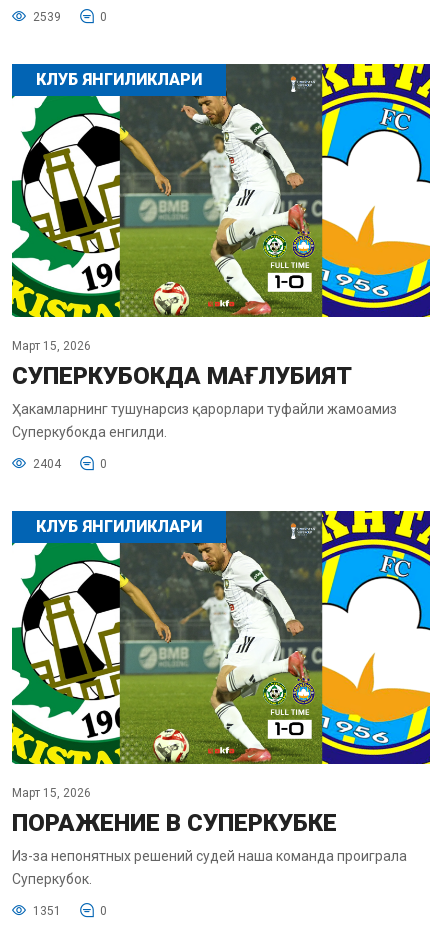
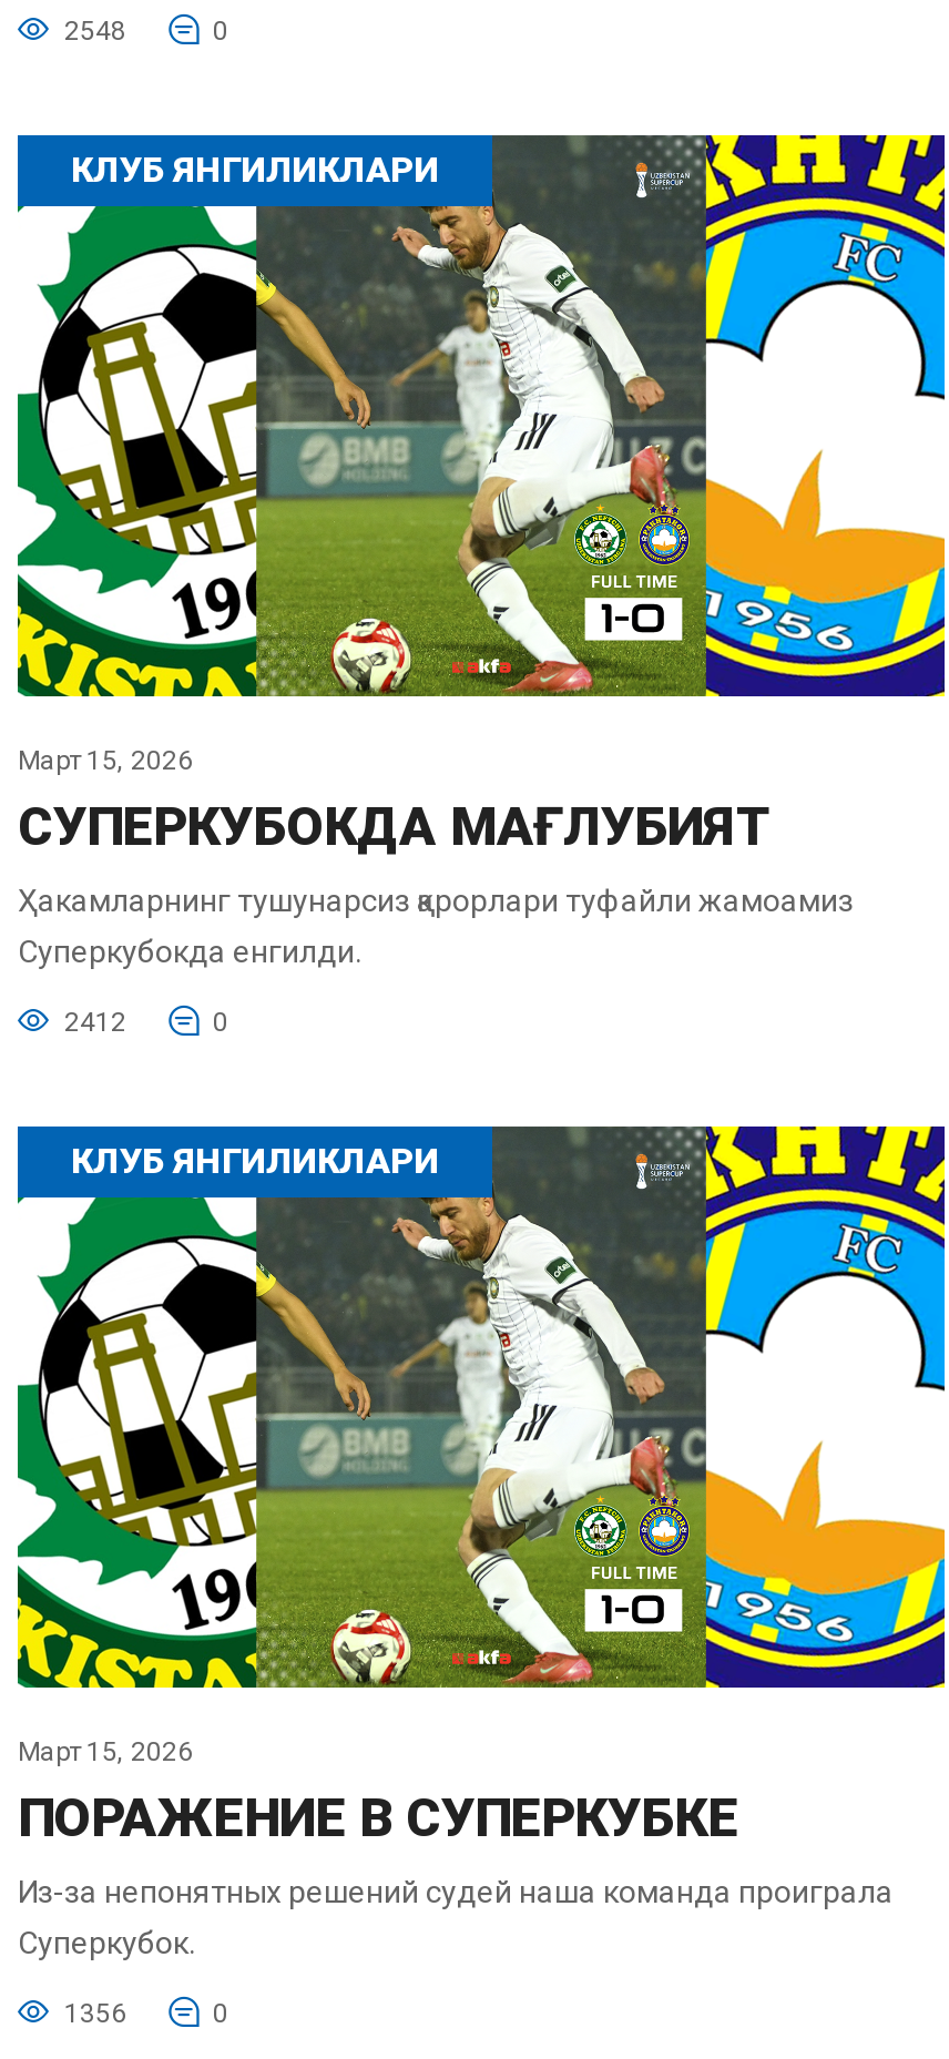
[33,9,61,23] 2539 -> [64,14,126,45] 2548
[33,457,61,471] 2404 -> [64,1006,126,1037] 2412
[33,904,61,918] 1351 -> [64,1998,126,2029] 1356

